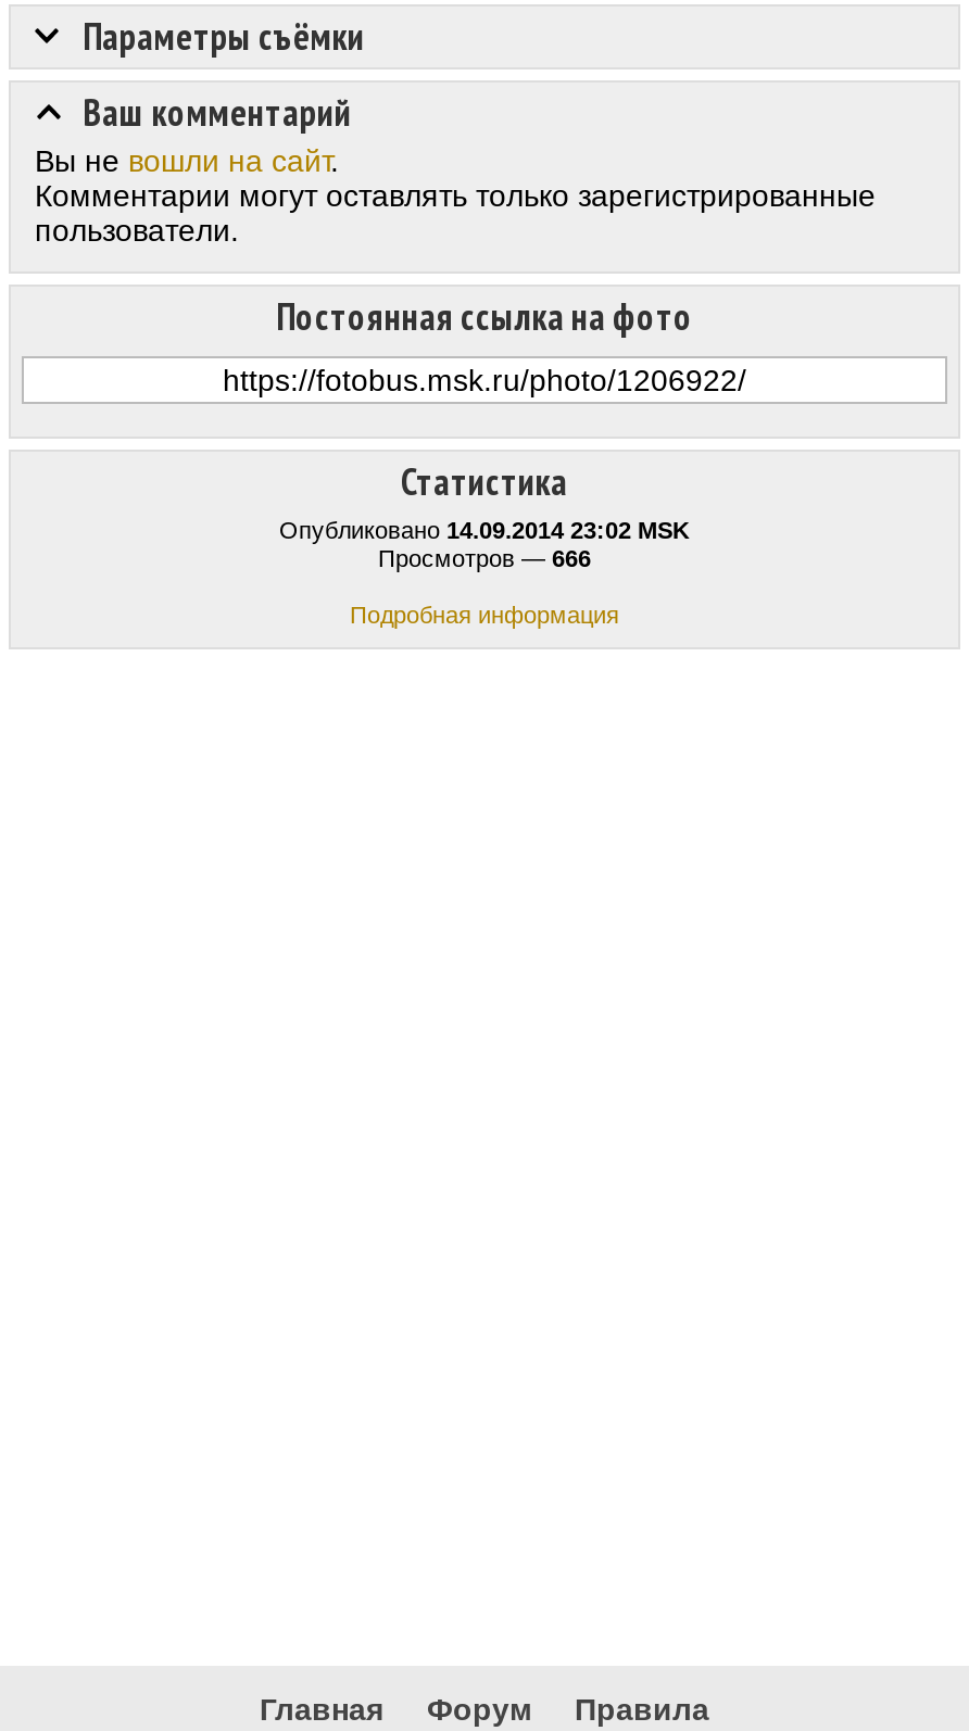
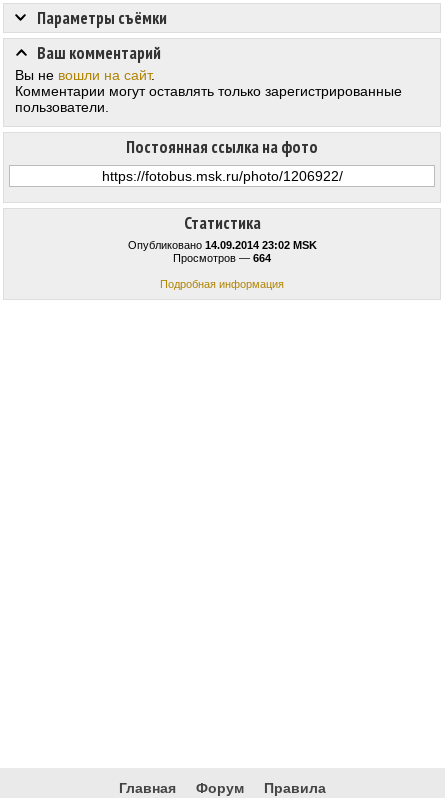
[378,545,591,571] Просмотров — 666 -> [173,252,271,264] Просмотров — 664

